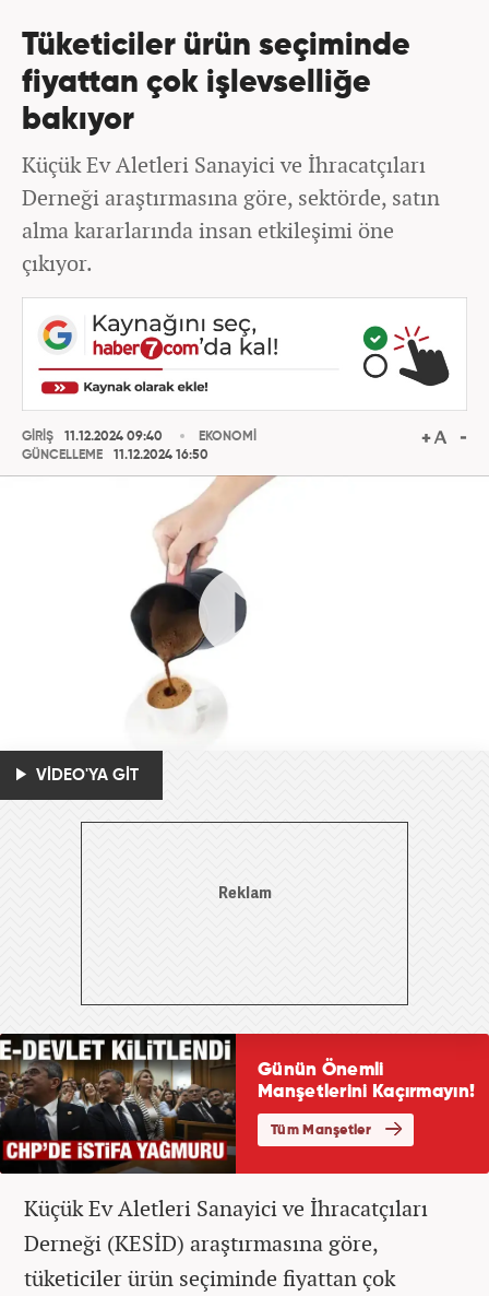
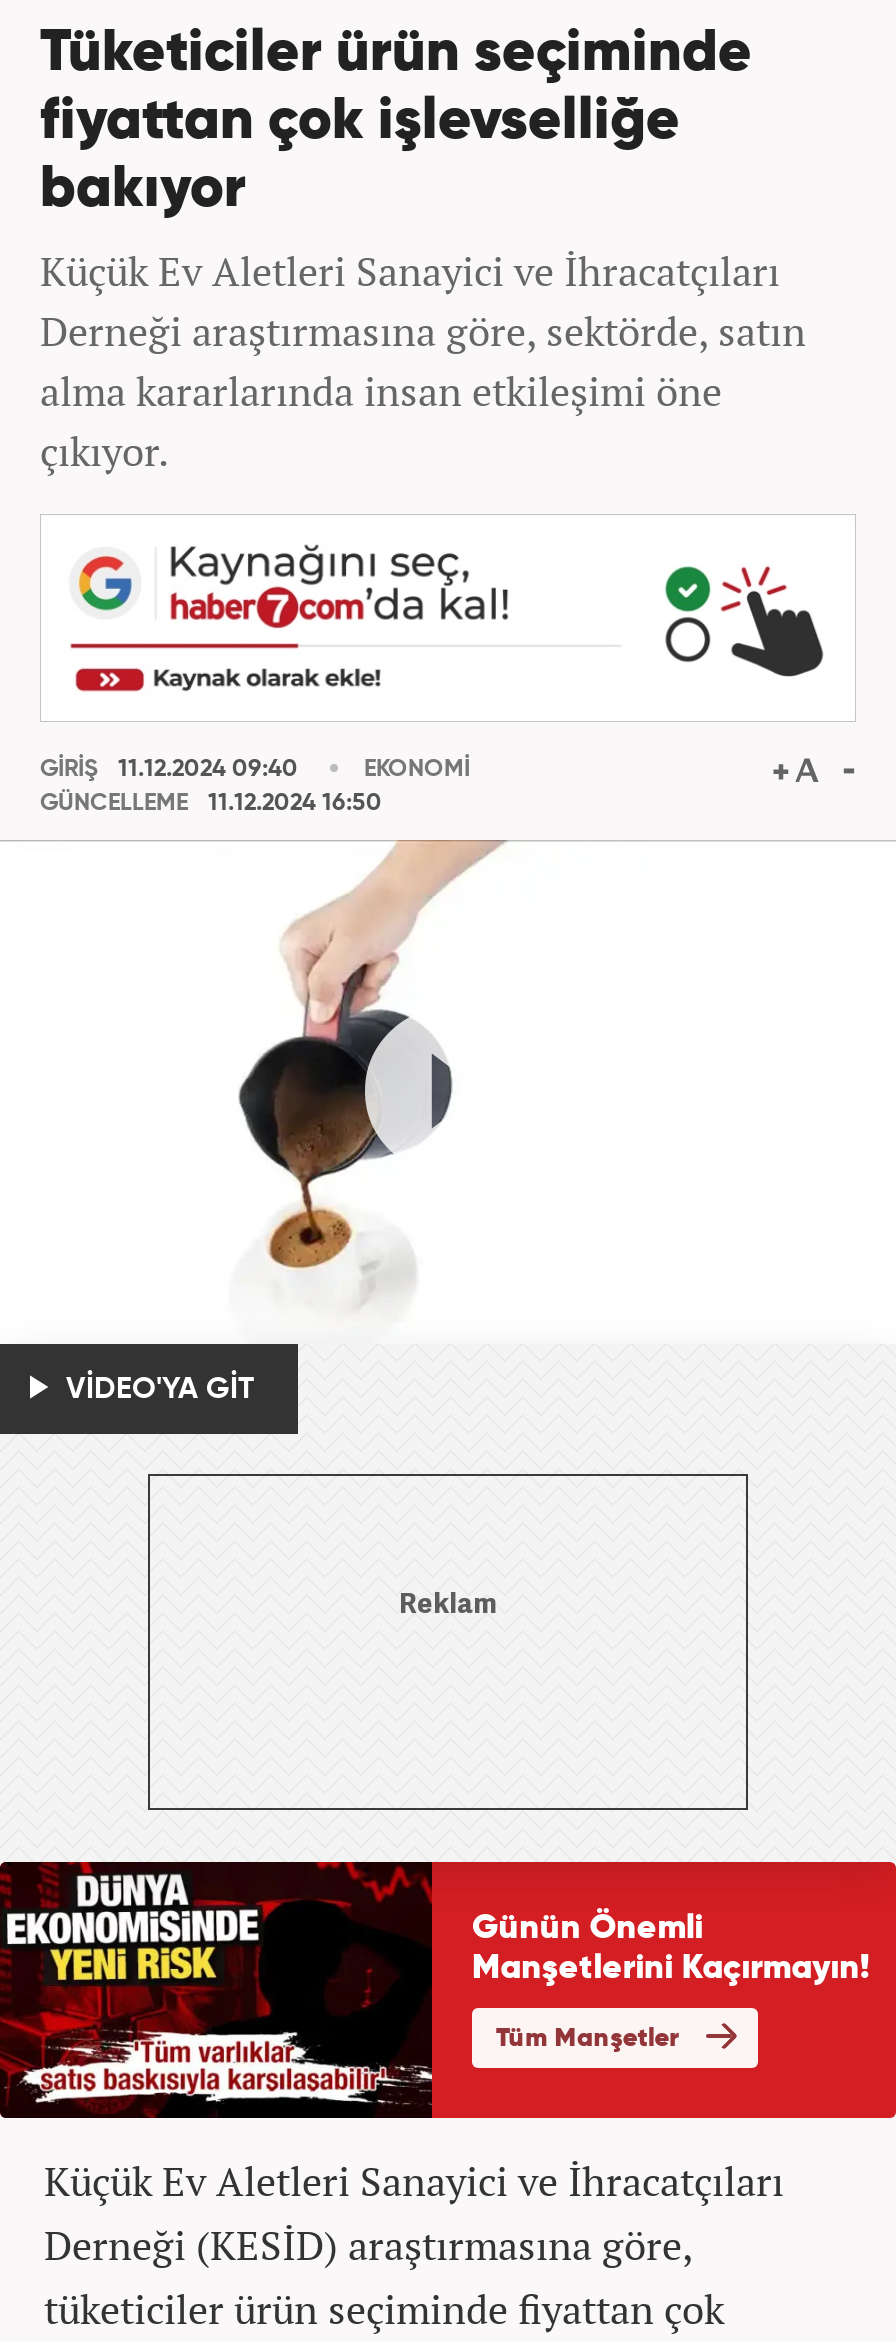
[3,1033,236,1174] [image] -> [6,1860,434,2118] [image]

